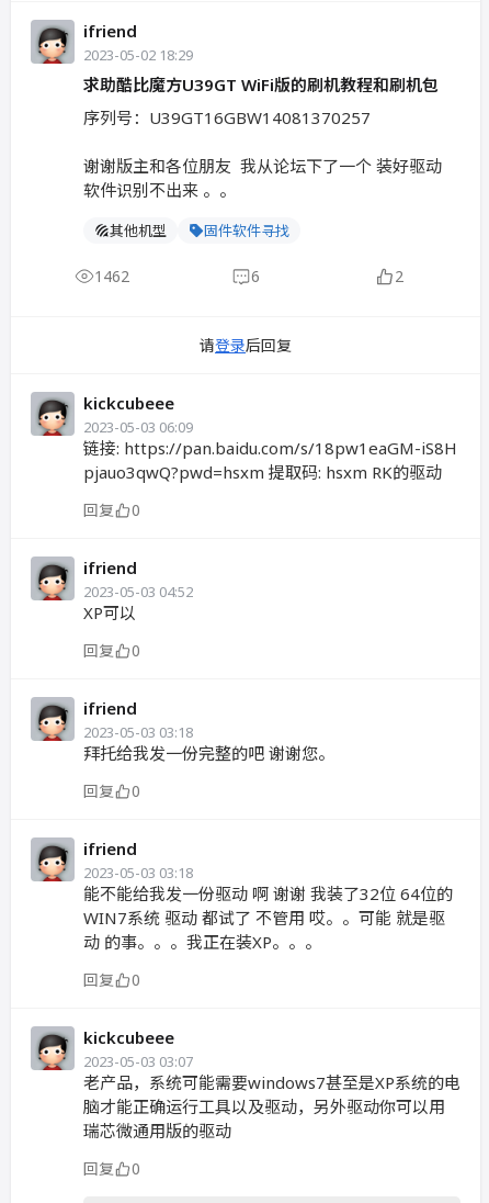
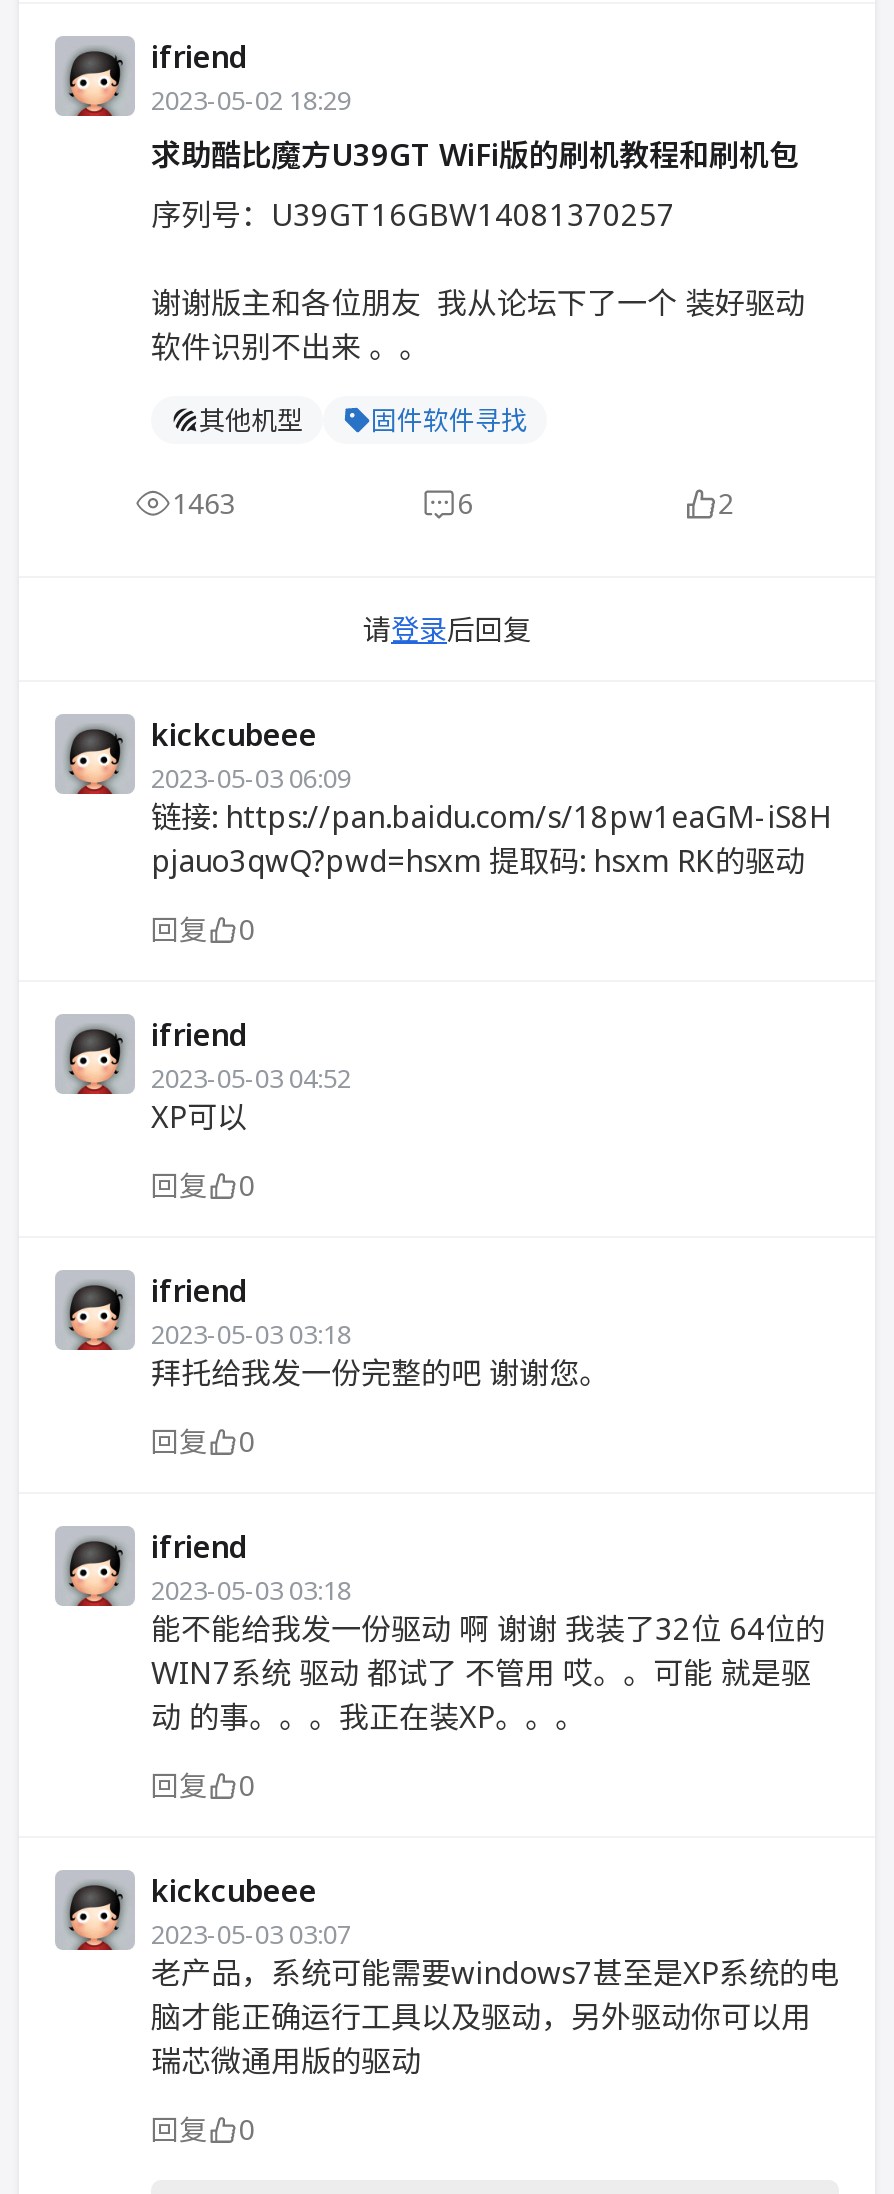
[95,266,130,286] 1462 -> [172,484,236,522] 1463

